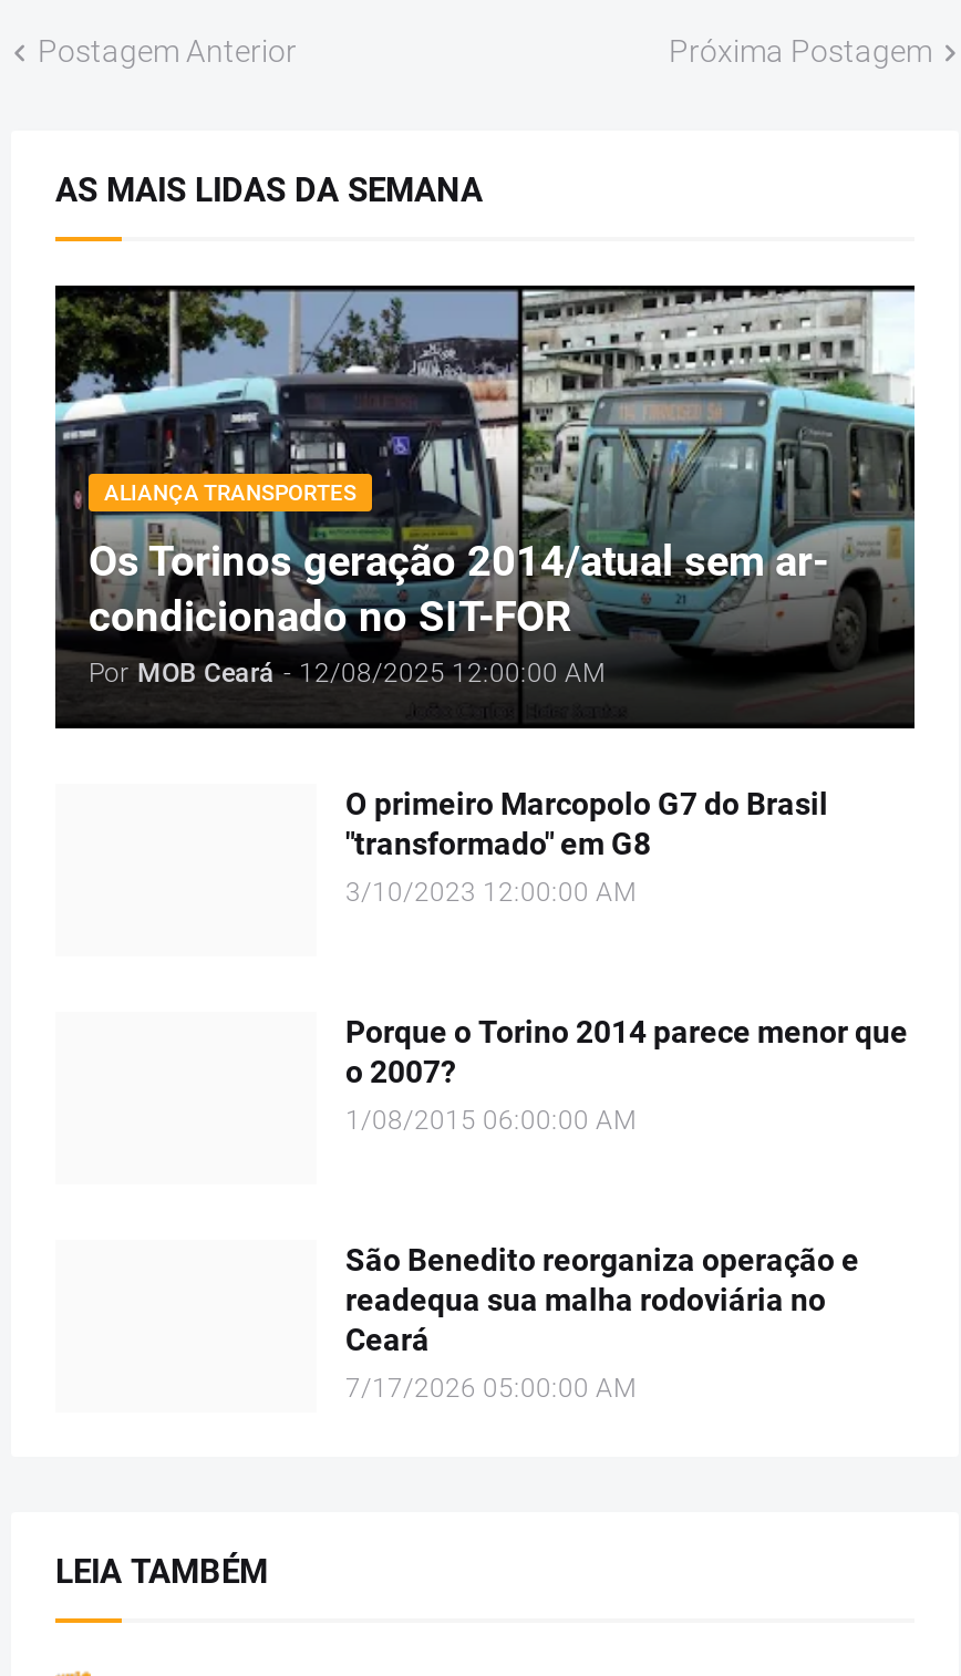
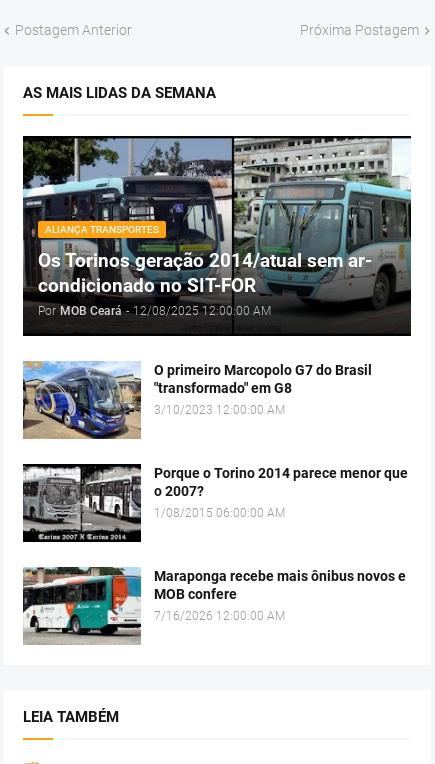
none -> [22,360,142,440] [image]
none -> [22,463,142,543] [image]
none -> [22,566,140,645] [image]
[345,1242,859,1404] São Benedito reorganiza operação e | readequa sua malha rodoviária no | Ceará | 7/17/2026 05:00:00 AM -> [154,568,406,623] Maraponga recebe mais ônibus novos e | MOB confere | 7/16/2026 12:00:00 AM

